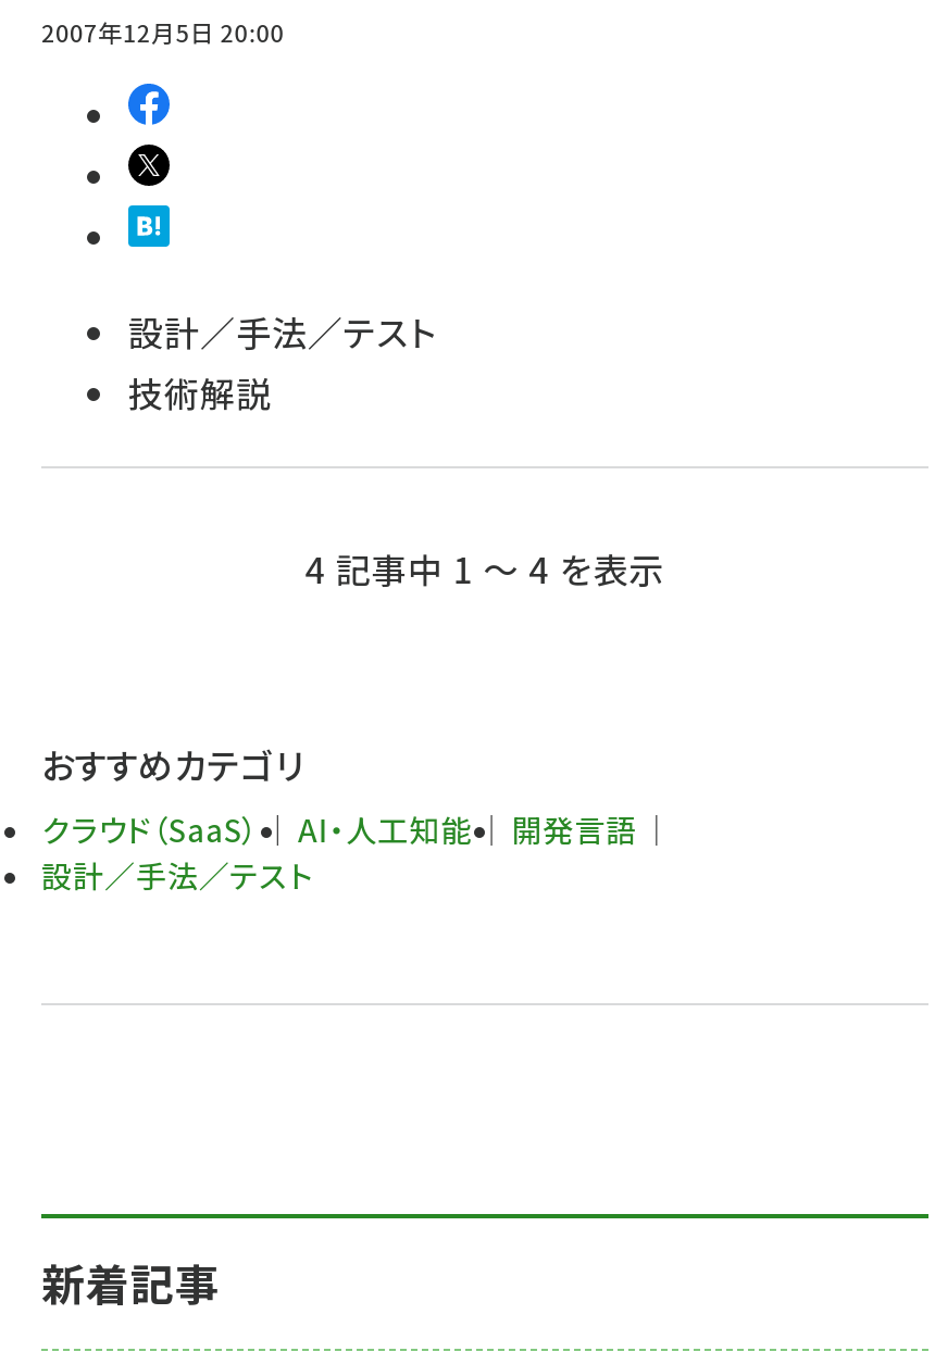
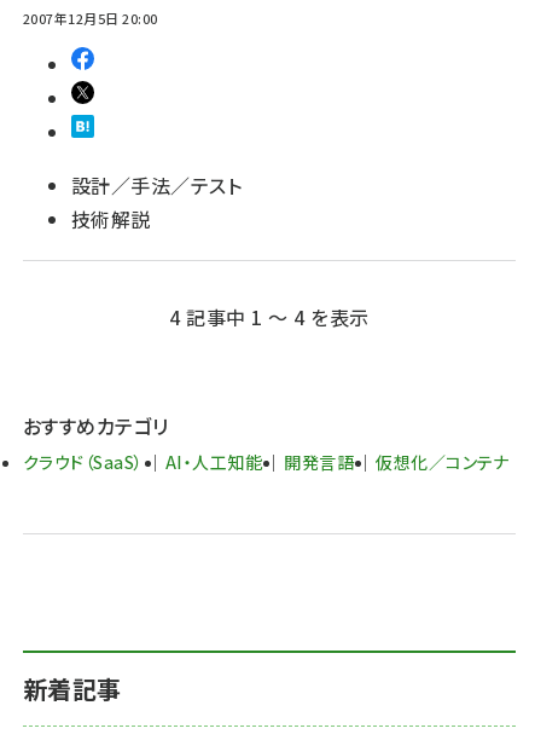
[41,853,314,897] 設計／手法／テスト -> [376,450,510,474] 仮想化／コンテナ

